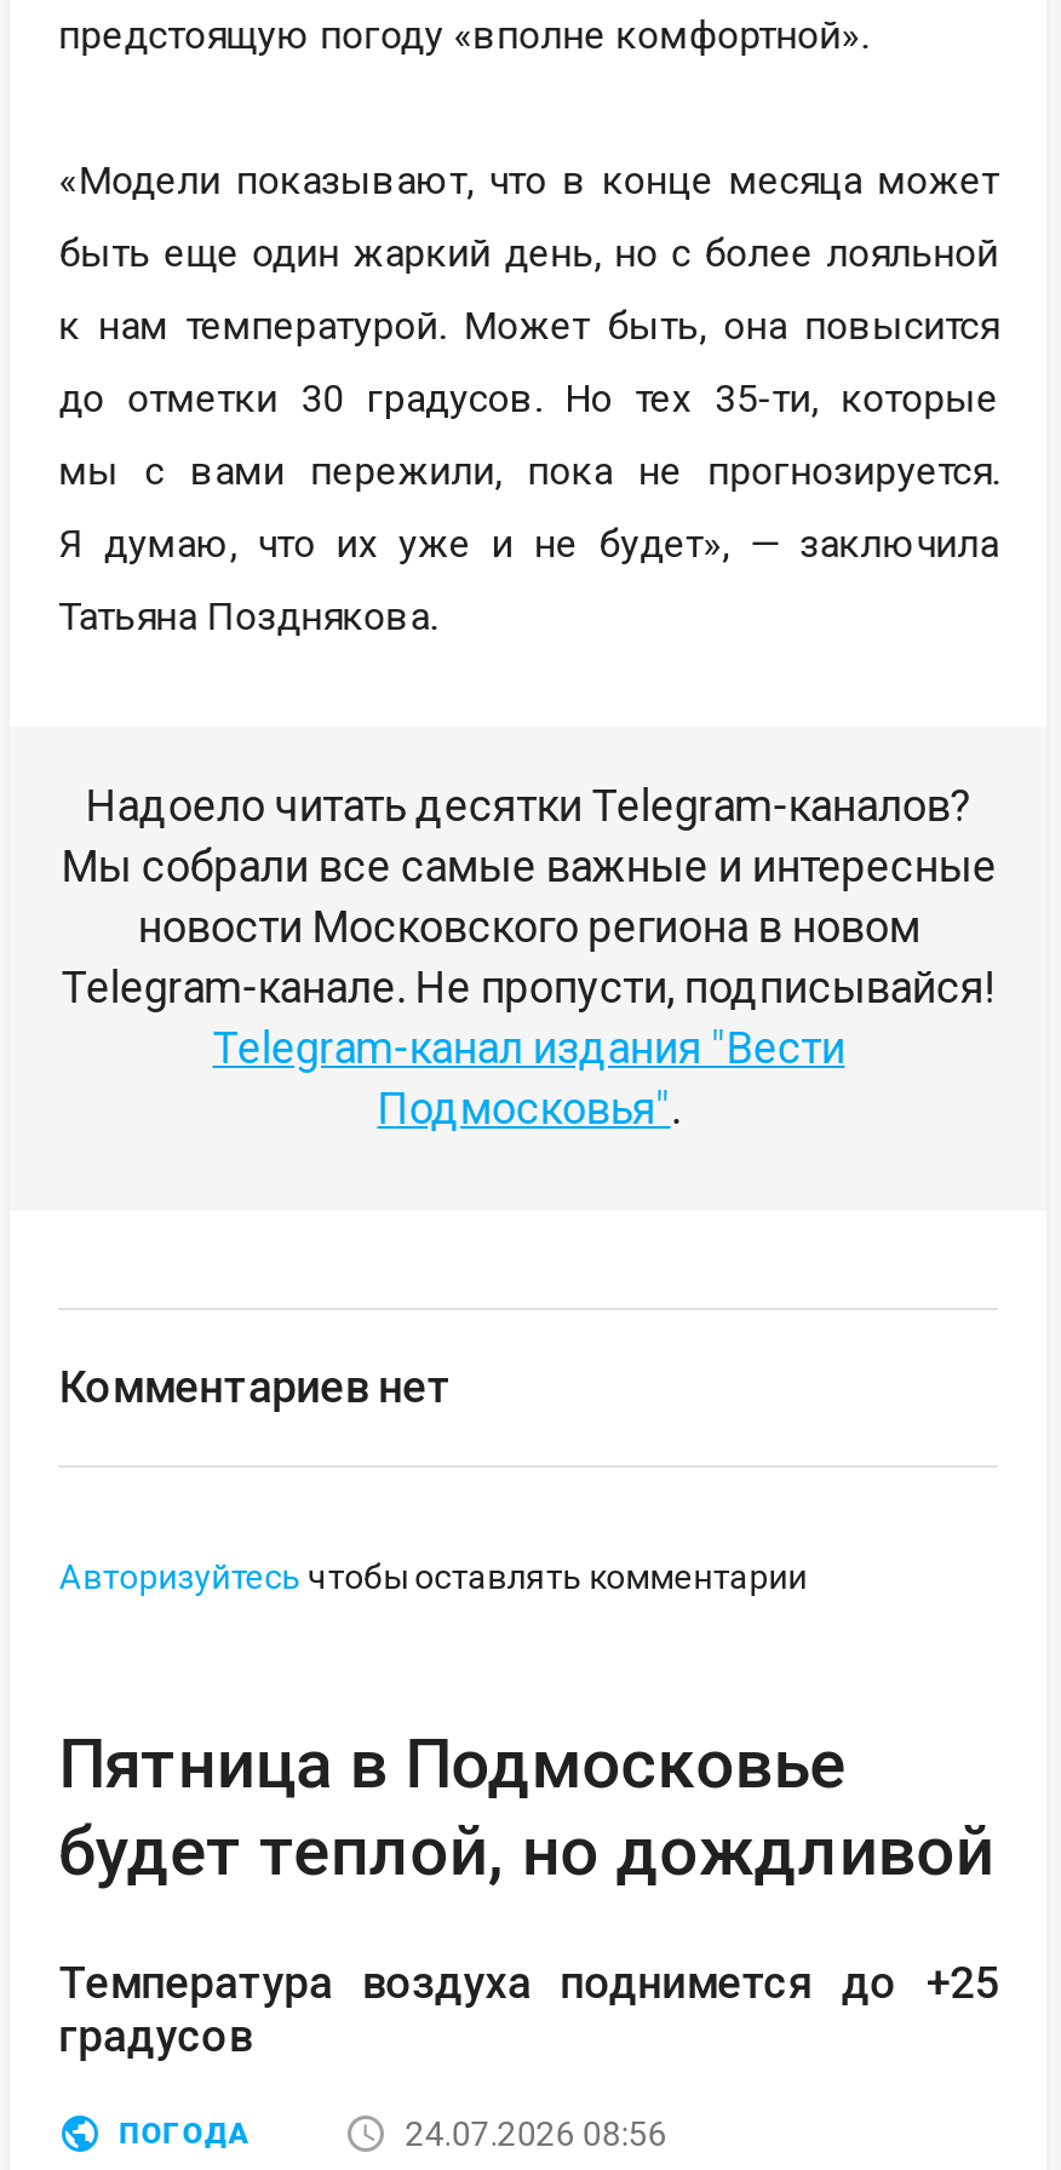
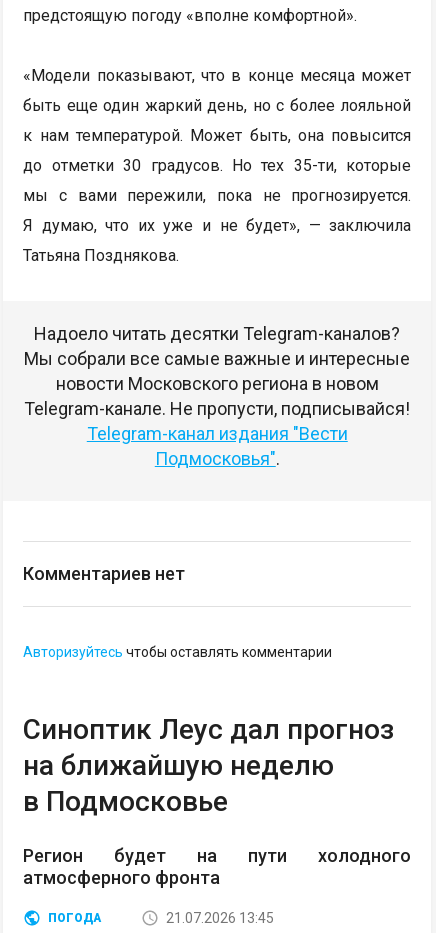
[59,1725,994,1892] Пятница в Подмосковье | будет теплой, но дождливой -> [23,713,394,818] Синоптик Леус дал прогноз | на ближайшую неделю | в Подмосковье
[59,1957,999,2061] Температура воздуха поднимется до +25 | градусов -> [23,845,411,888] Регион будет на пути холодного | атмосферного фронта
[405,2115,667,2153] 24.07.2026 08:56 -> [166,910,274,926] 21.07.2026 13:45

